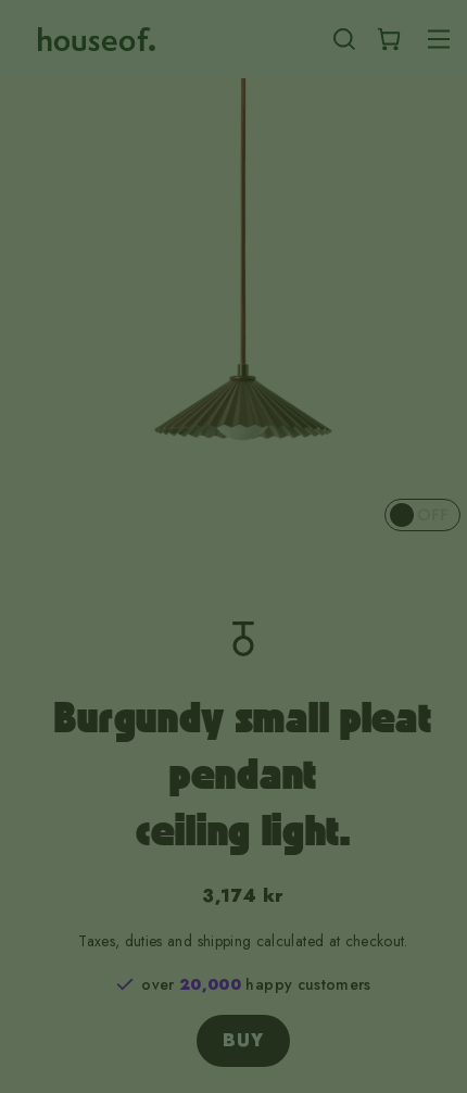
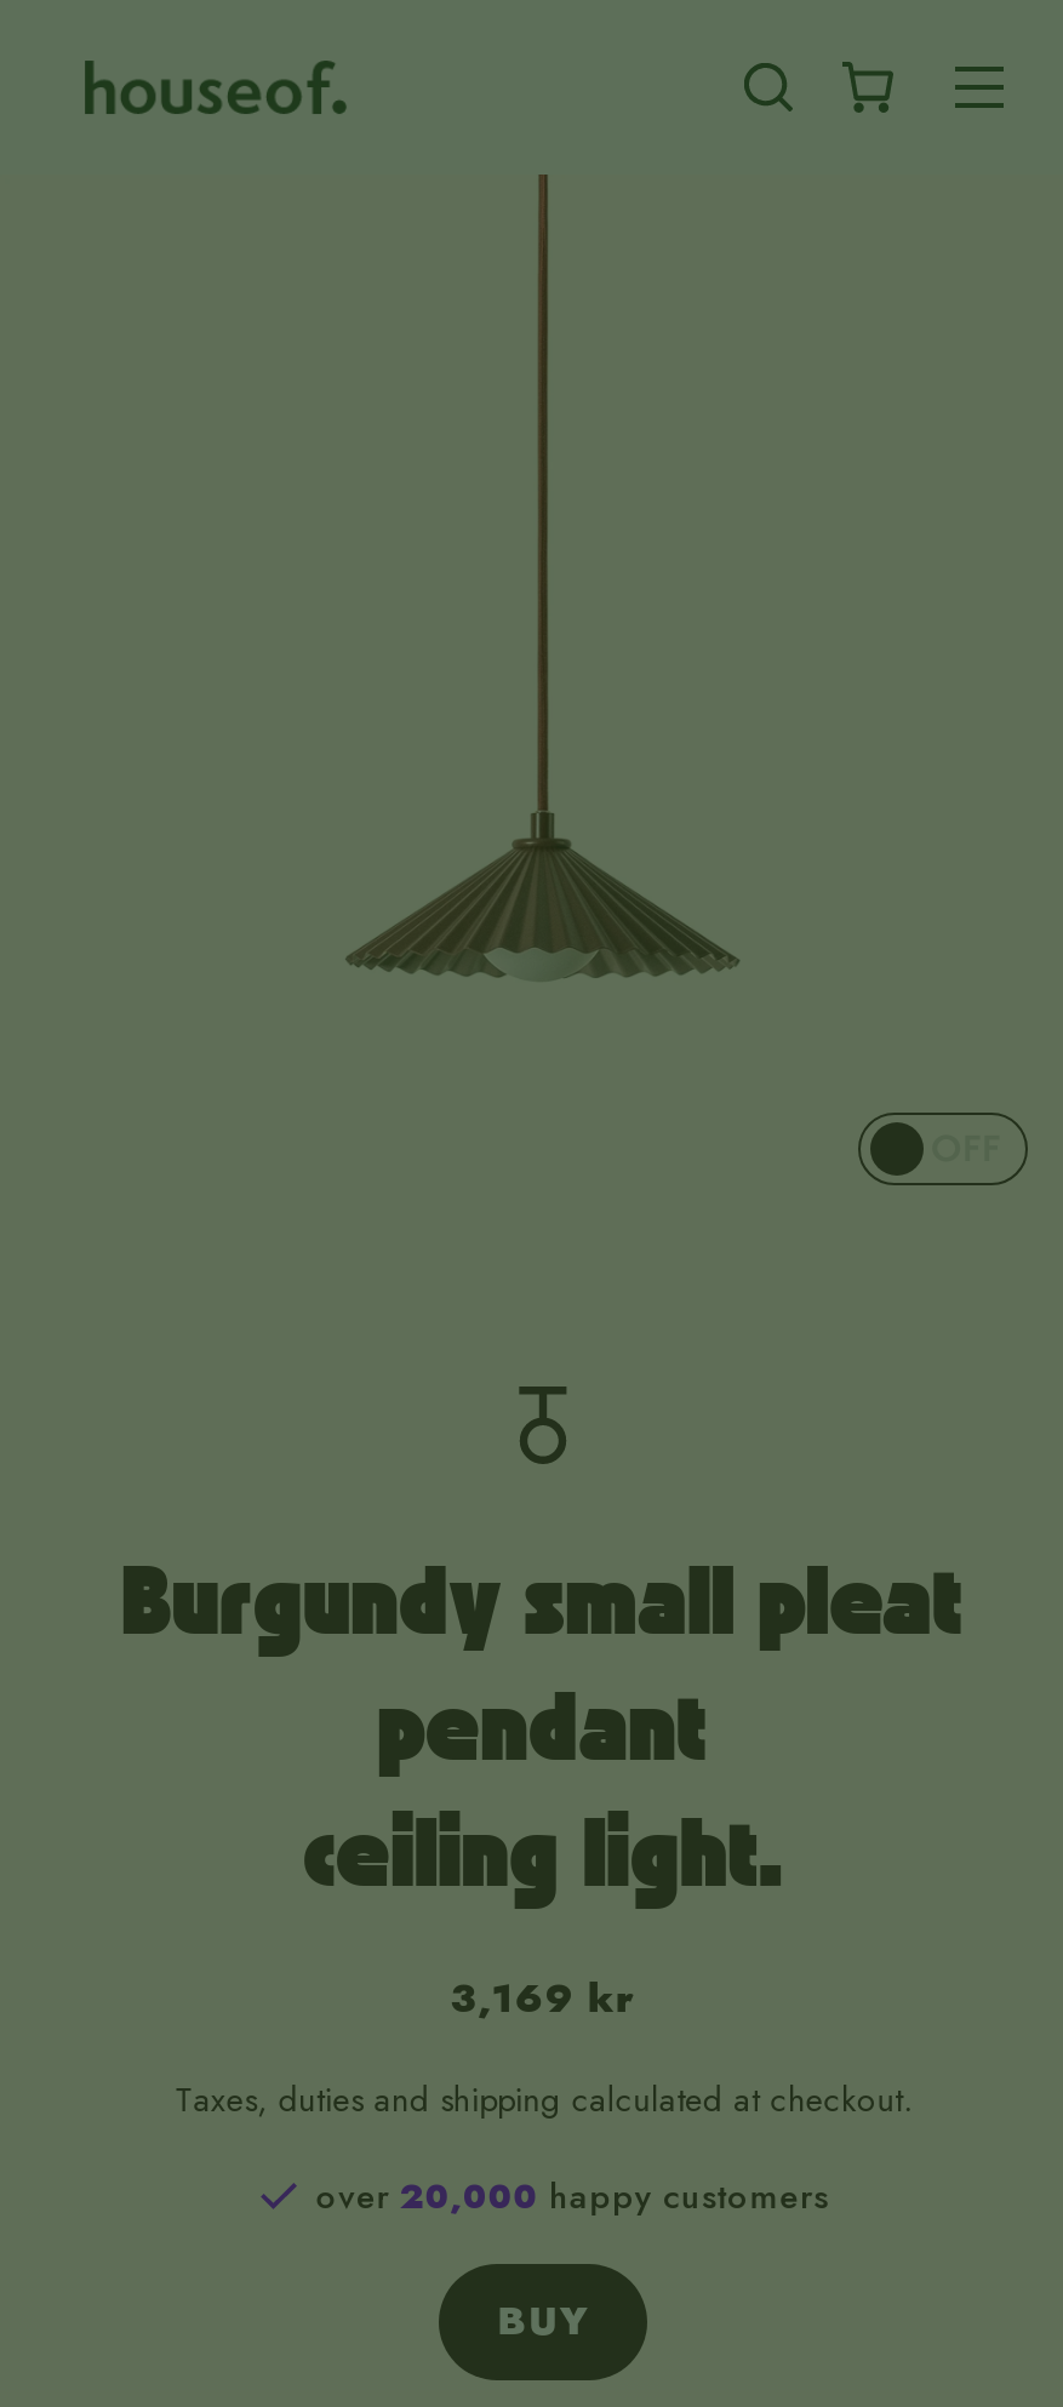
[202,883,284,908] 3,174 kr -> [451,1971,635,2026] 3,169 kr

